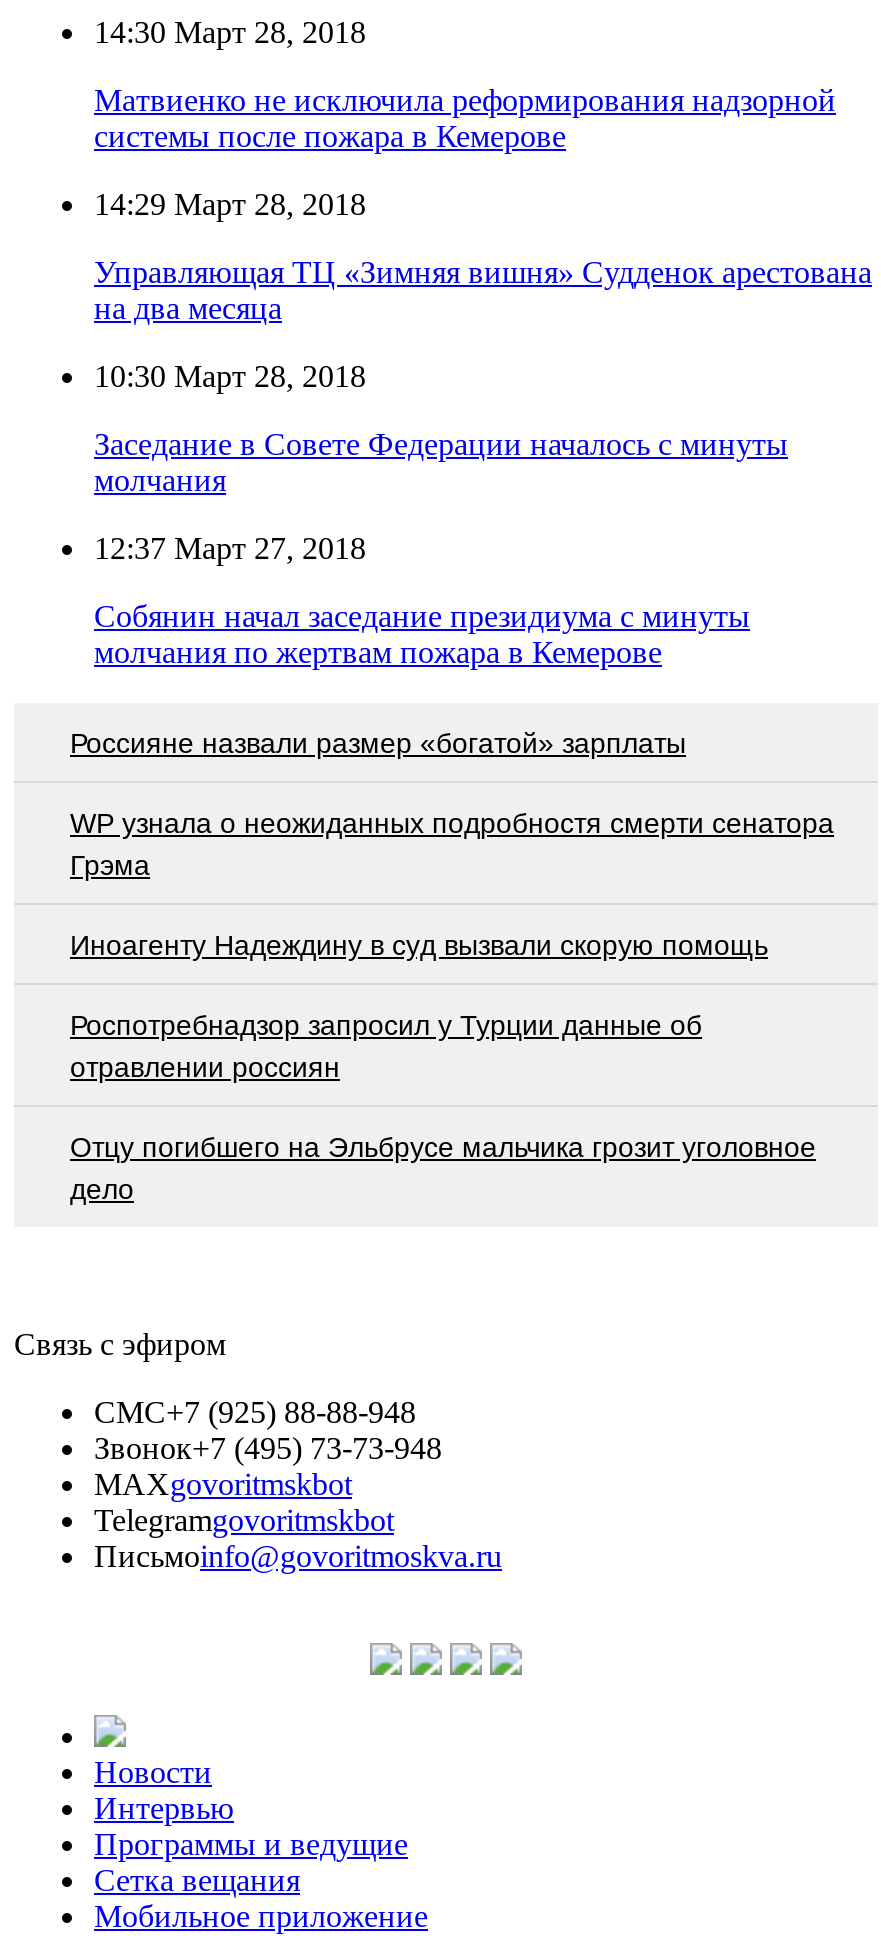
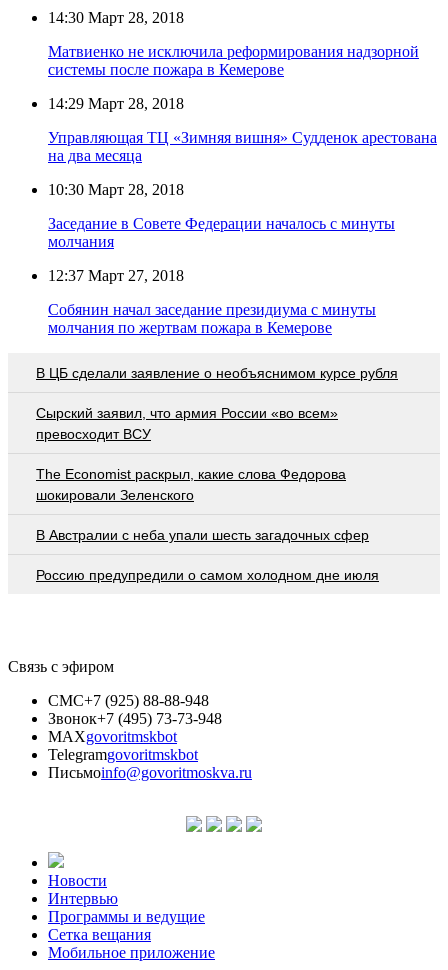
[70,726,686,758] Россияне назвали размер «богатой» зарплаты -> [36,365,398,381] В ЦБ сделали заявление о необъяснимом курсе рубля
[70,806,834,880] WP узнала о неожиданных подробностя смерти сенатора | Грэма -> [36,405,338,442] Сырский заявил, что армия России «во всем» | превосходит ВСУ
[70,928,768,960] Иноагенту Надеждину в суд вызвали скорую помощь -> [36,466,346,503] The Economist раскрыл, какие слова Федорова | шокировали Зеленского
[70,1008,702,1082] Роспотребнадзор запросил у Турции данные об | отравлении россиян -> [36,527,369,543] В Австралии с неба упали шесть загадочных сфер
[70,1130,816,1204] Отцу погибшего на Эльбрусе мальчика грозит уголовное | дело -> [36,567,379,583] Россию предупредили о самом холодном дне июля

